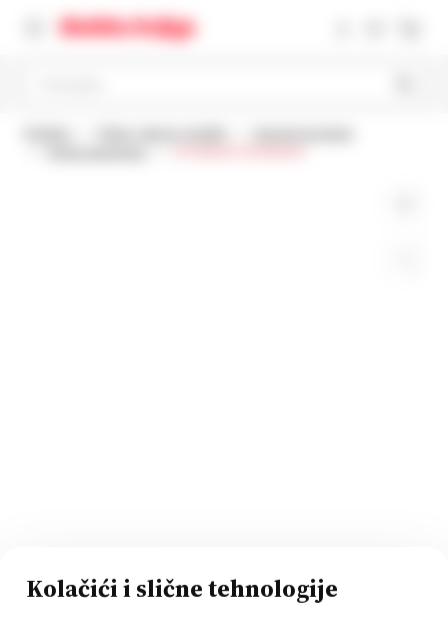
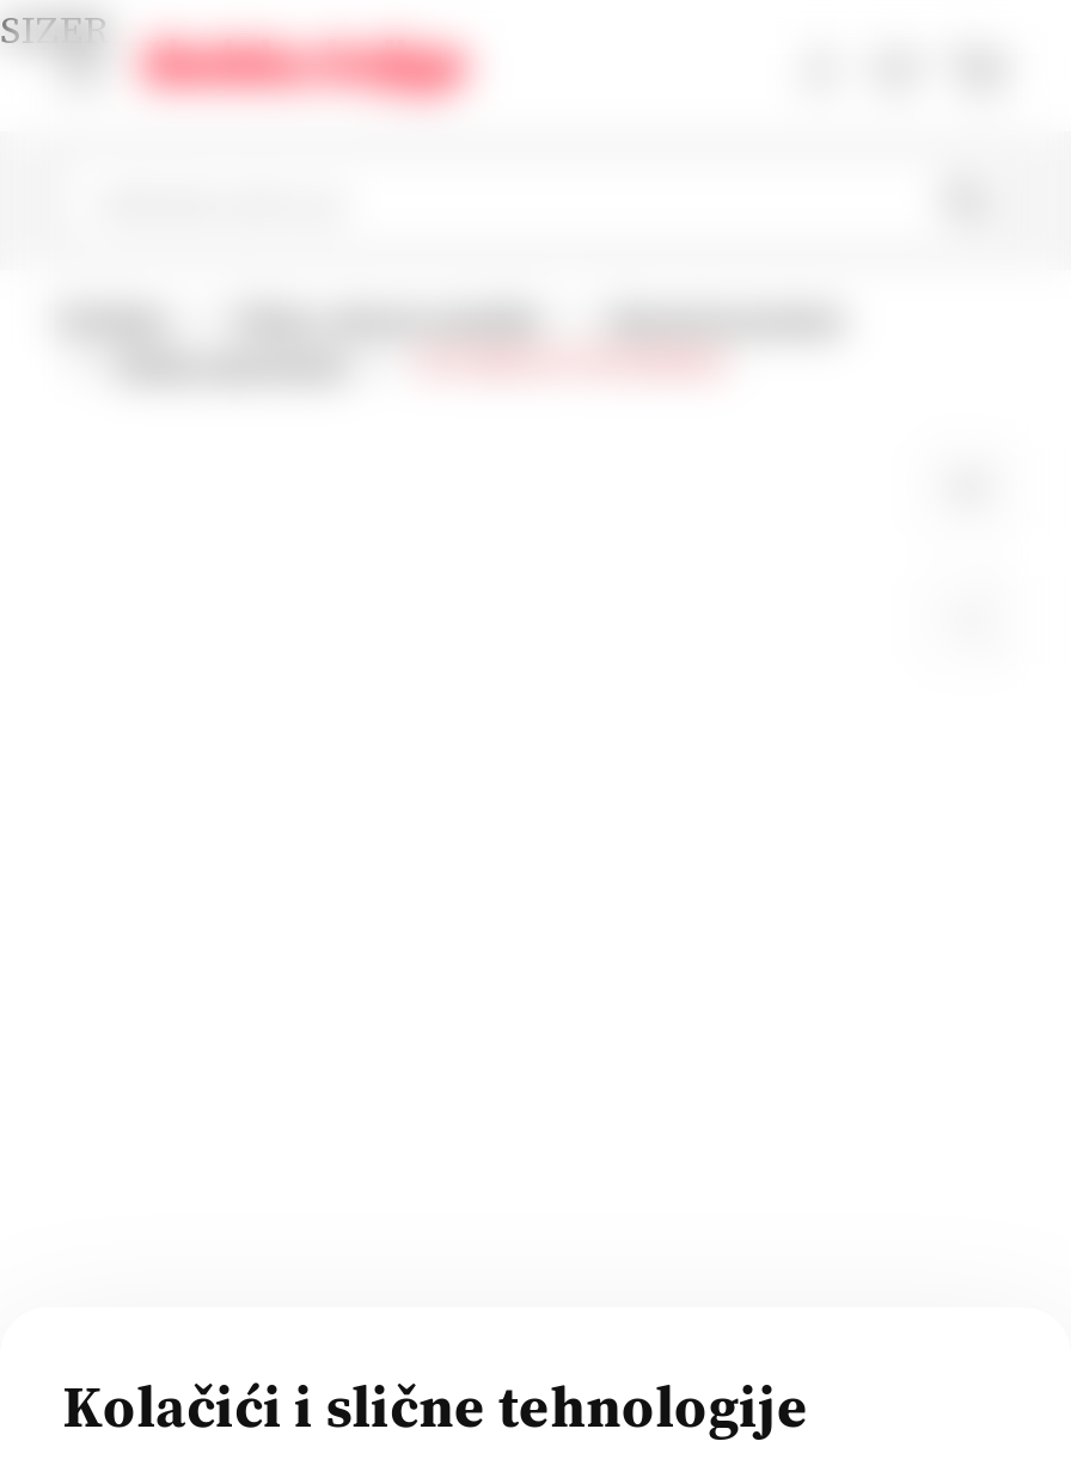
none -> [0,2,110,55] SIZER

